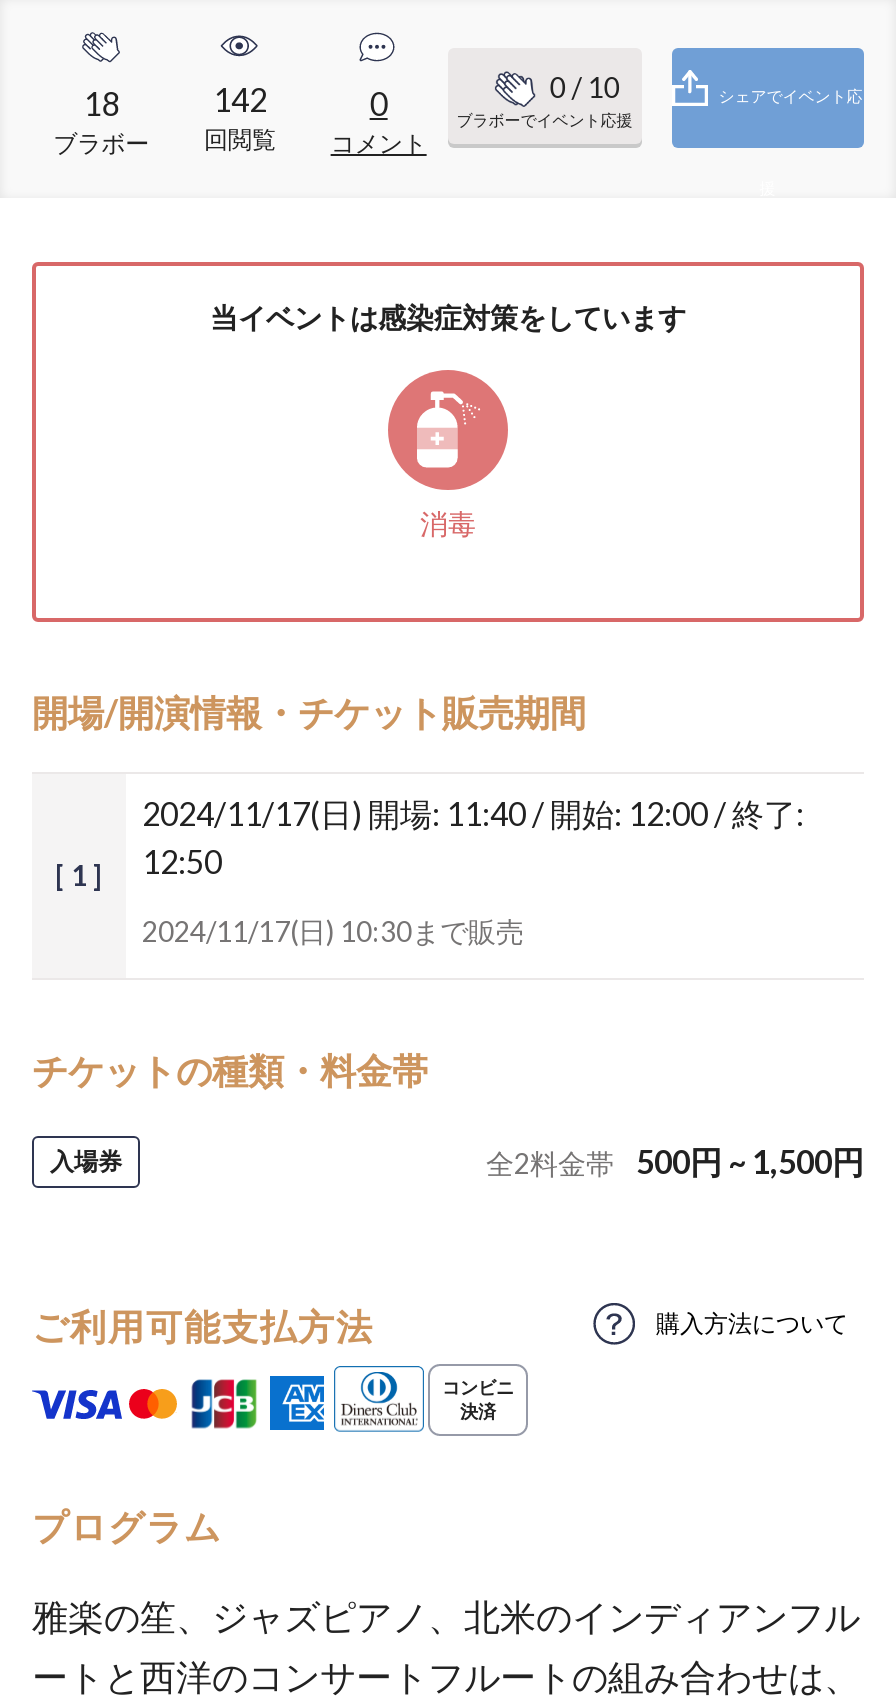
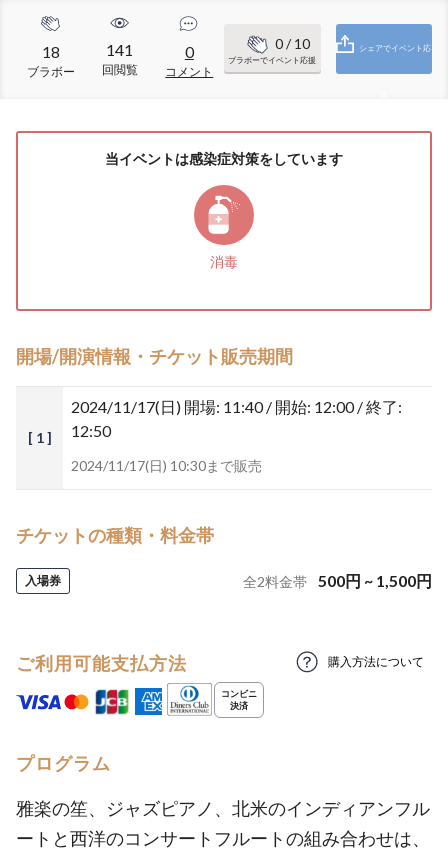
[213,80,267,118] 142 -> [106,40,133,59] 141

